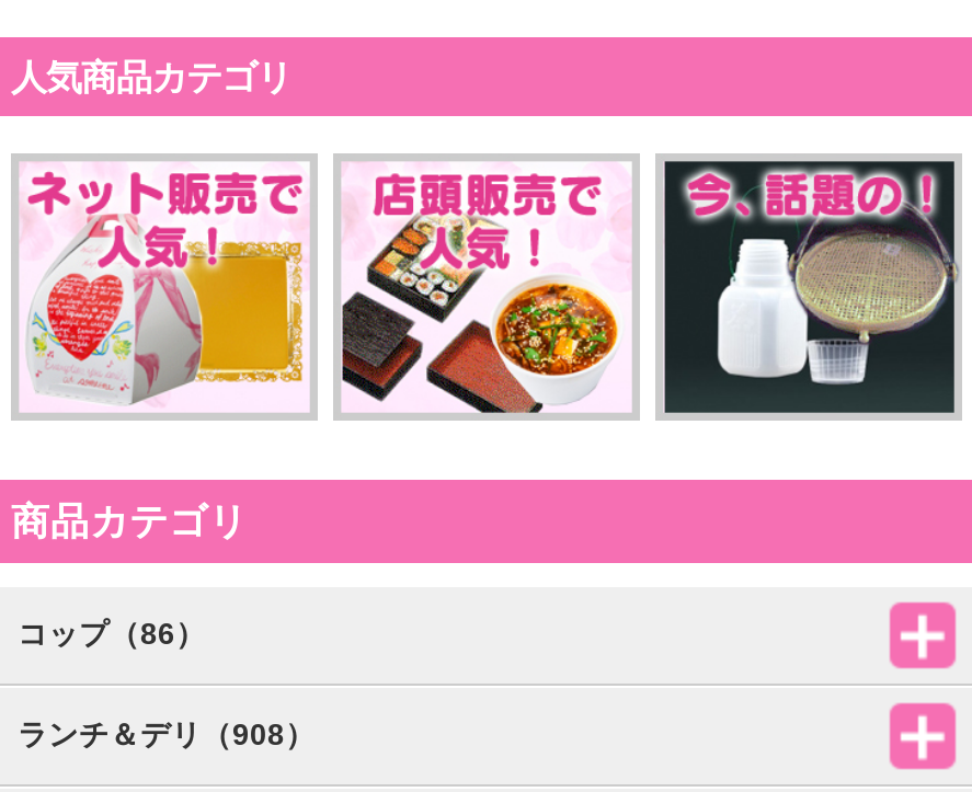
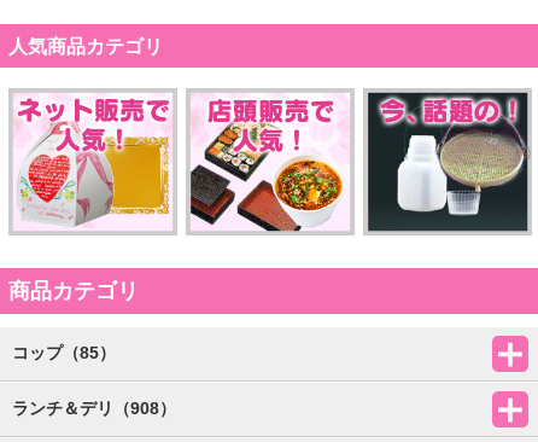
[18,619,206,652] コップ（86） -> [12,345,116,363] コップ（85）

